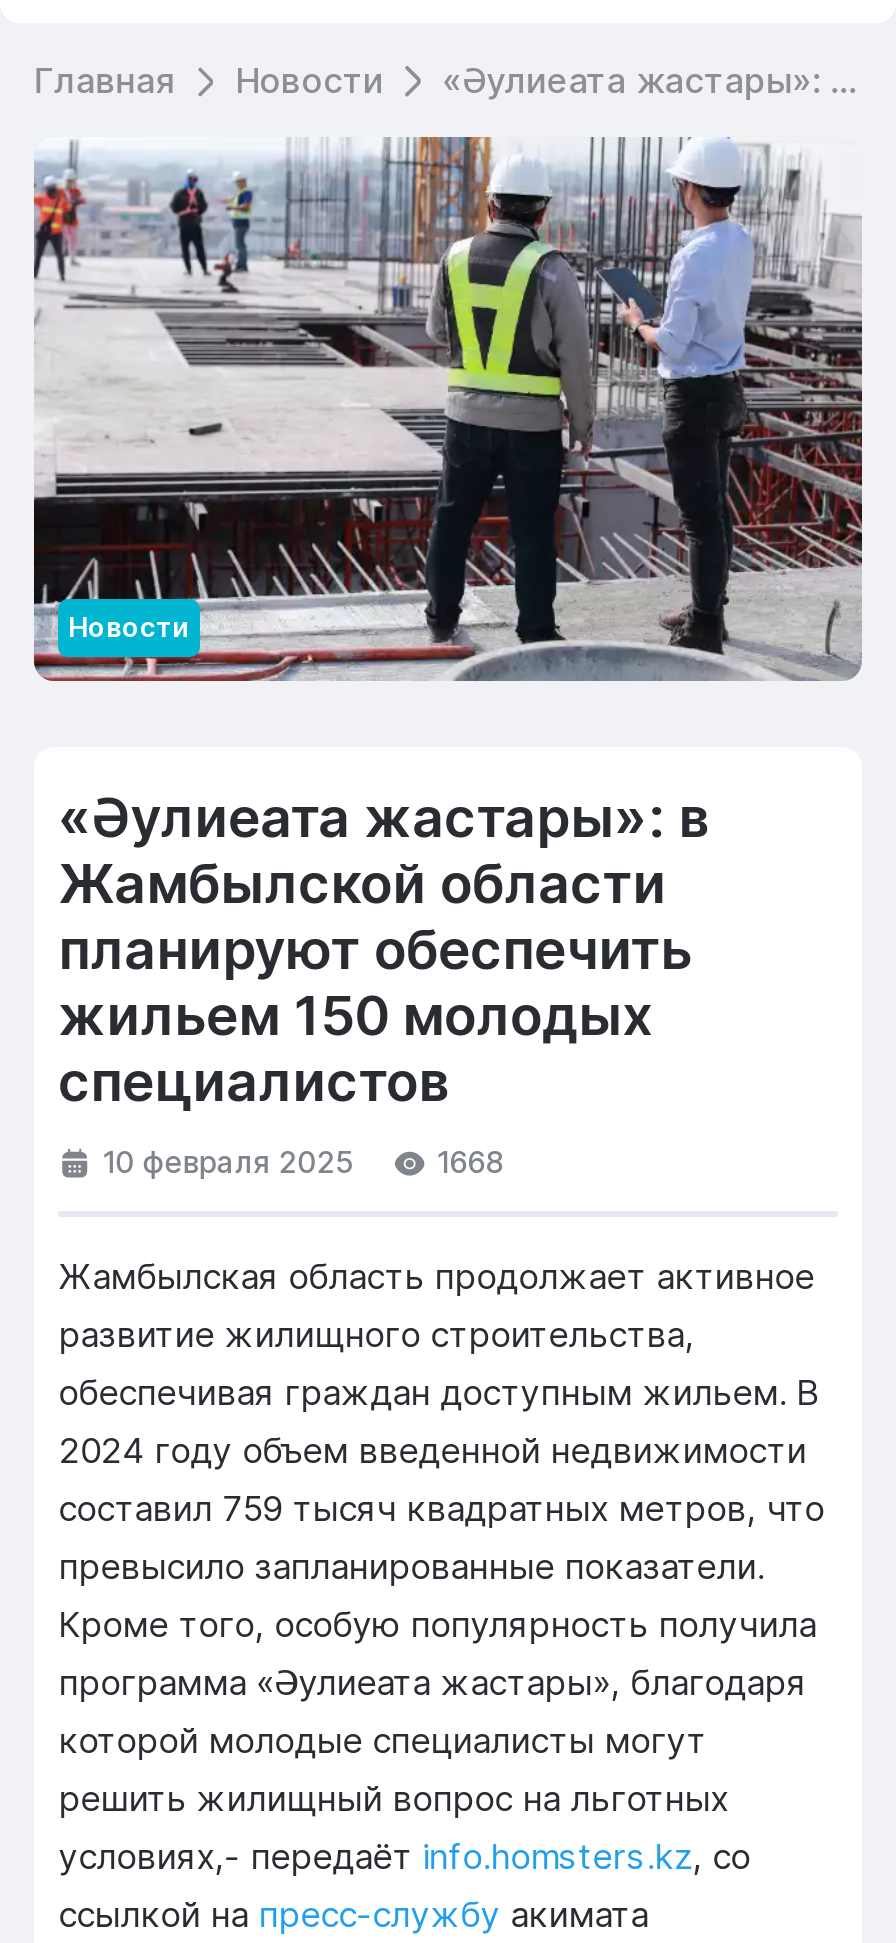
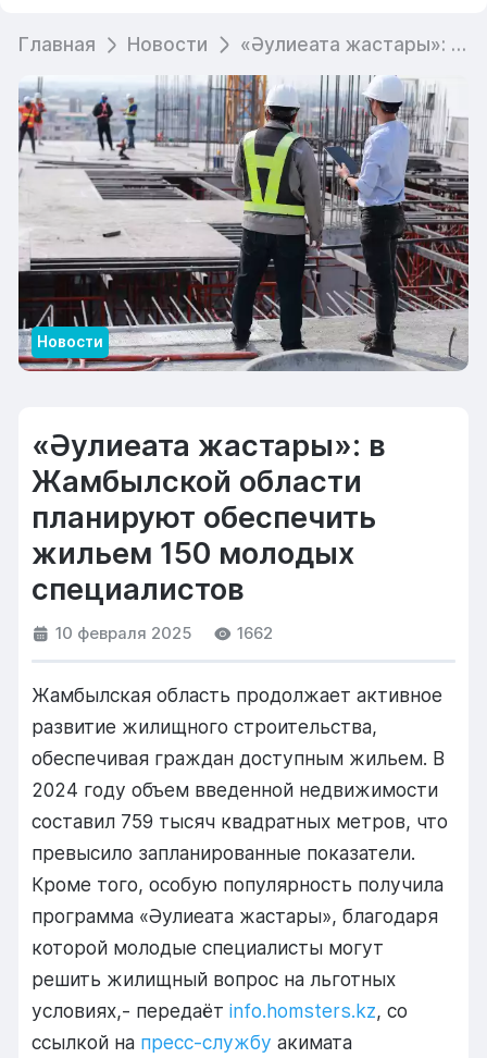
[437,1146,503,1182] 1668 -> [238,624,273,644] 1662

